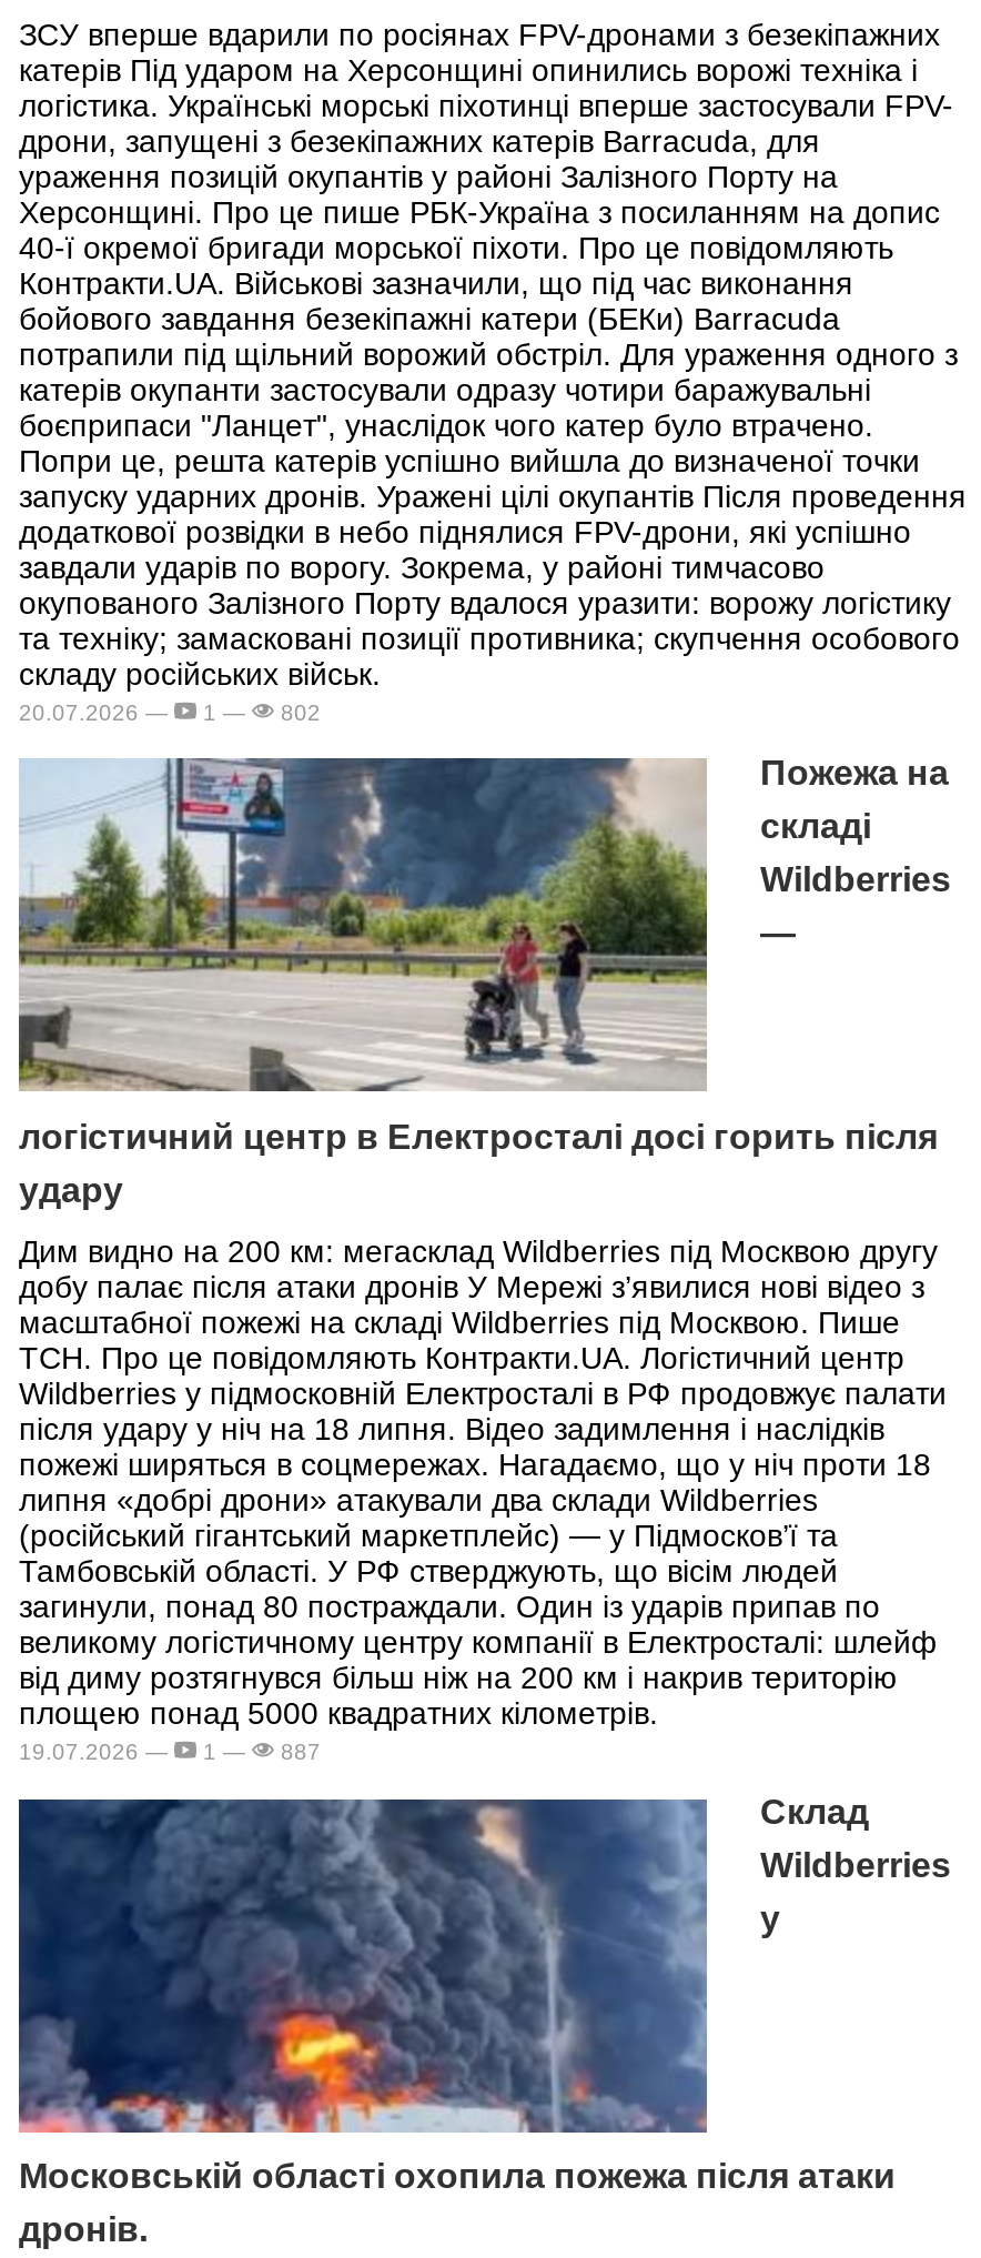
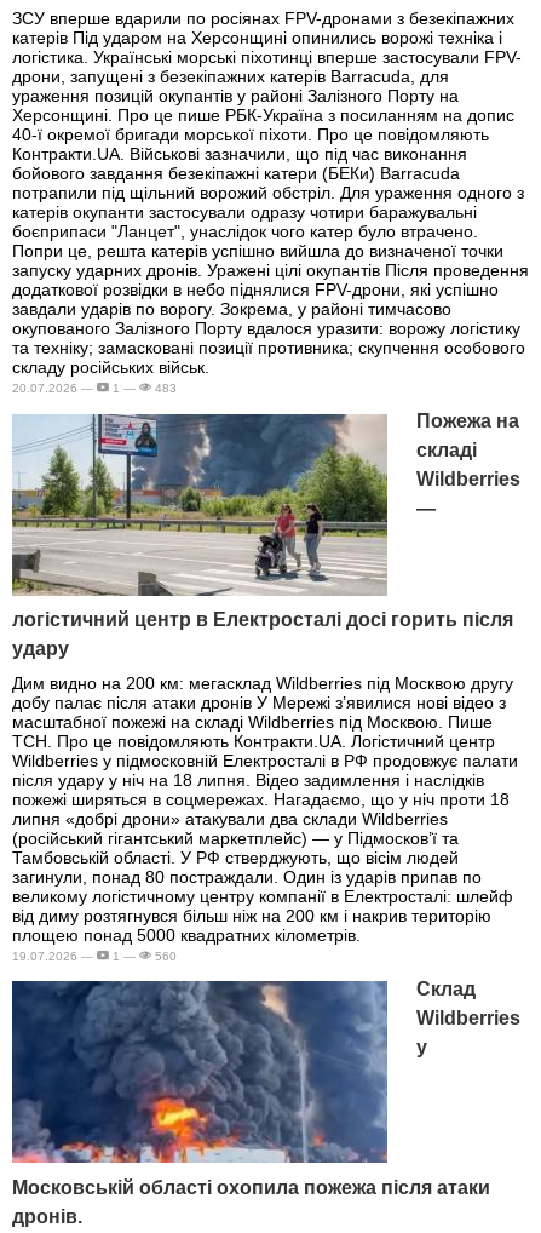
[19,700,321,724] 20.07.2026 — 1 — 802 -> [12,382,177,395] 20.07.2026 — 1 — 483
[19,1740,321,1764] 19.07.2026 — 1 — 887 -> [12,949,177,962] 19.07.2026 — 1 — 560

